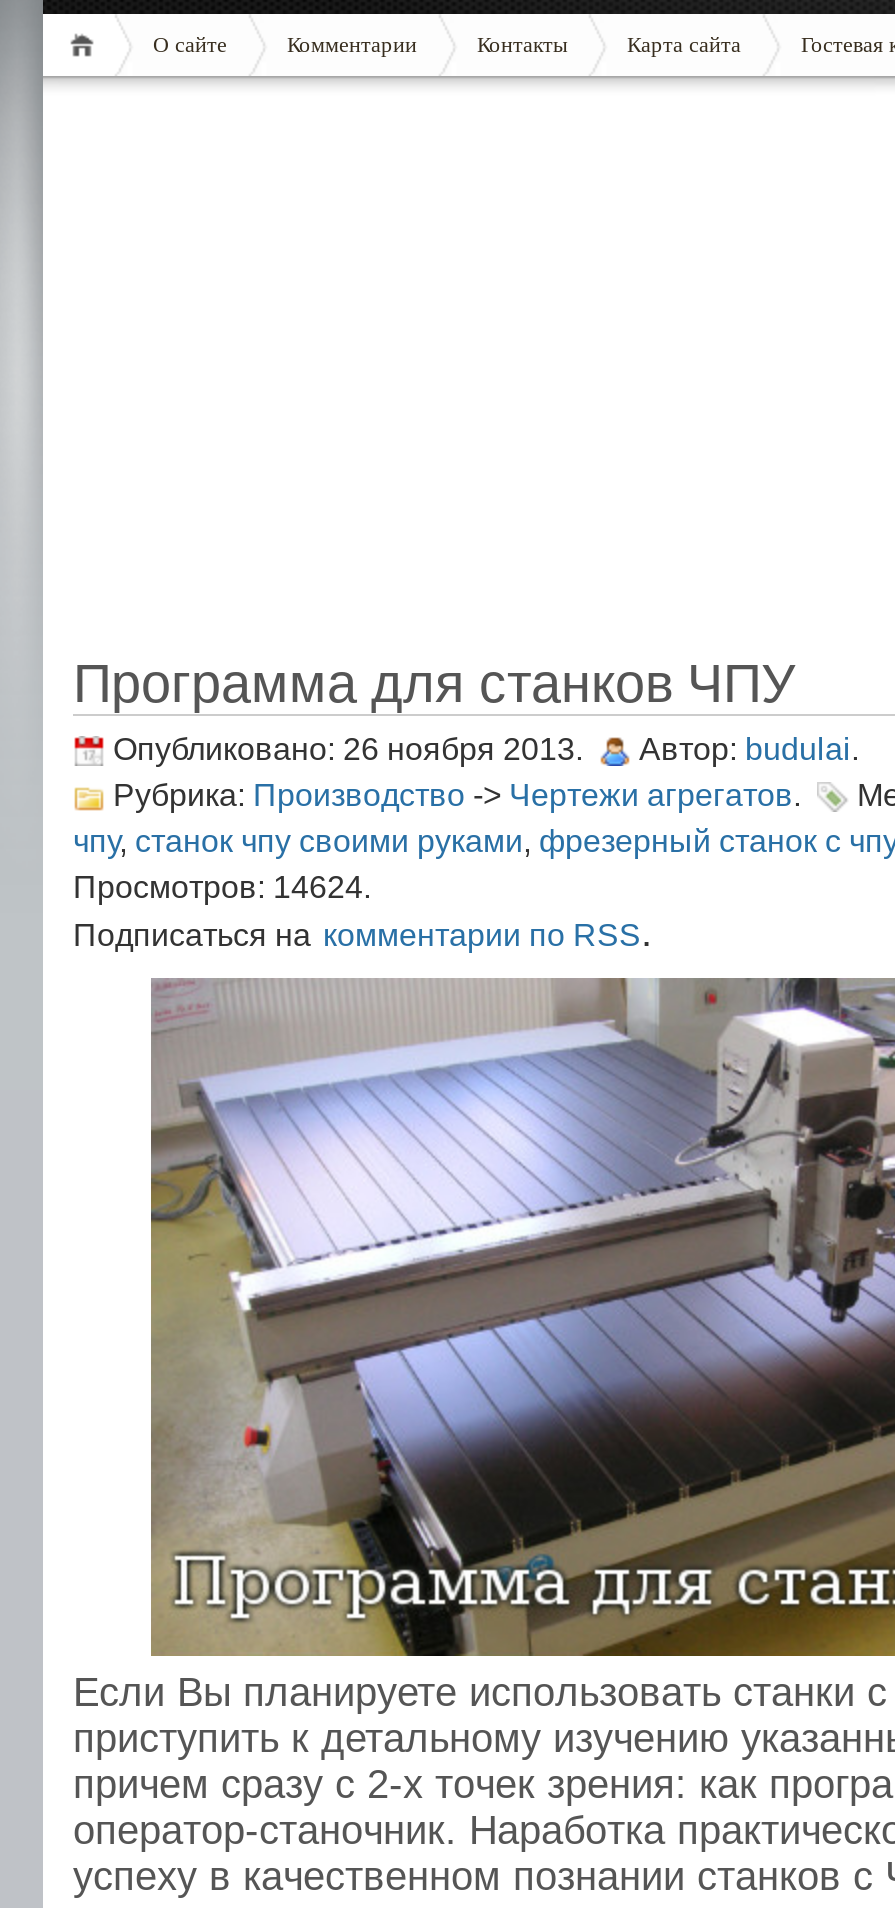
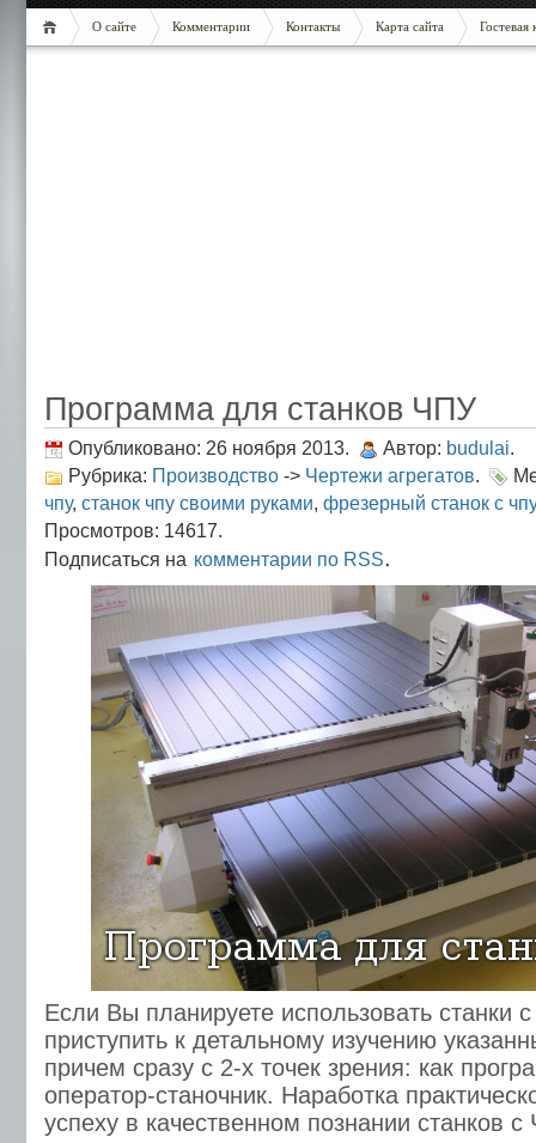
[73,868,371,904] Просмотров: 14624. -> [44,519,223,541] Просмотров: 14617.

